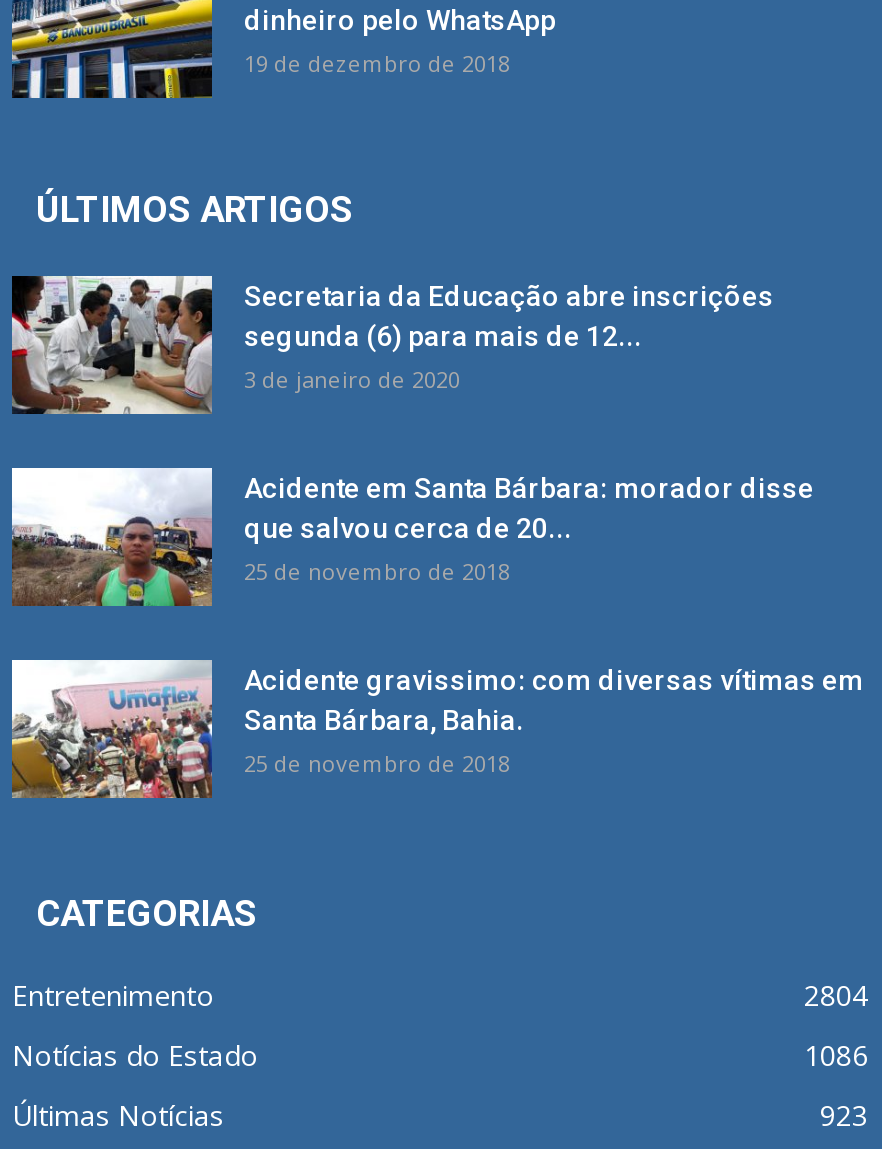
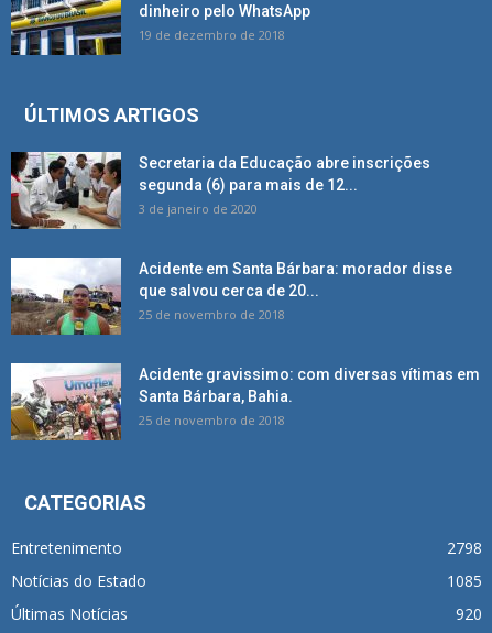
[804,976,868,1014] 2804 -> [447,537,482,558] 2798
[804,1036,868,1074] 1086 -> [447,570,482,591] 1085
[820,1096,868,1134] 923 -> [456,603,482,624] 920

